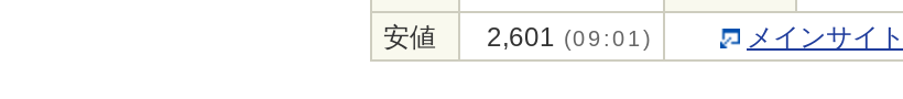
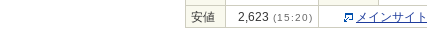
[383,22,652,53] 安値 2,601 (09:01) -> [191,10,313,24] 安値 2,623 (15:20)

